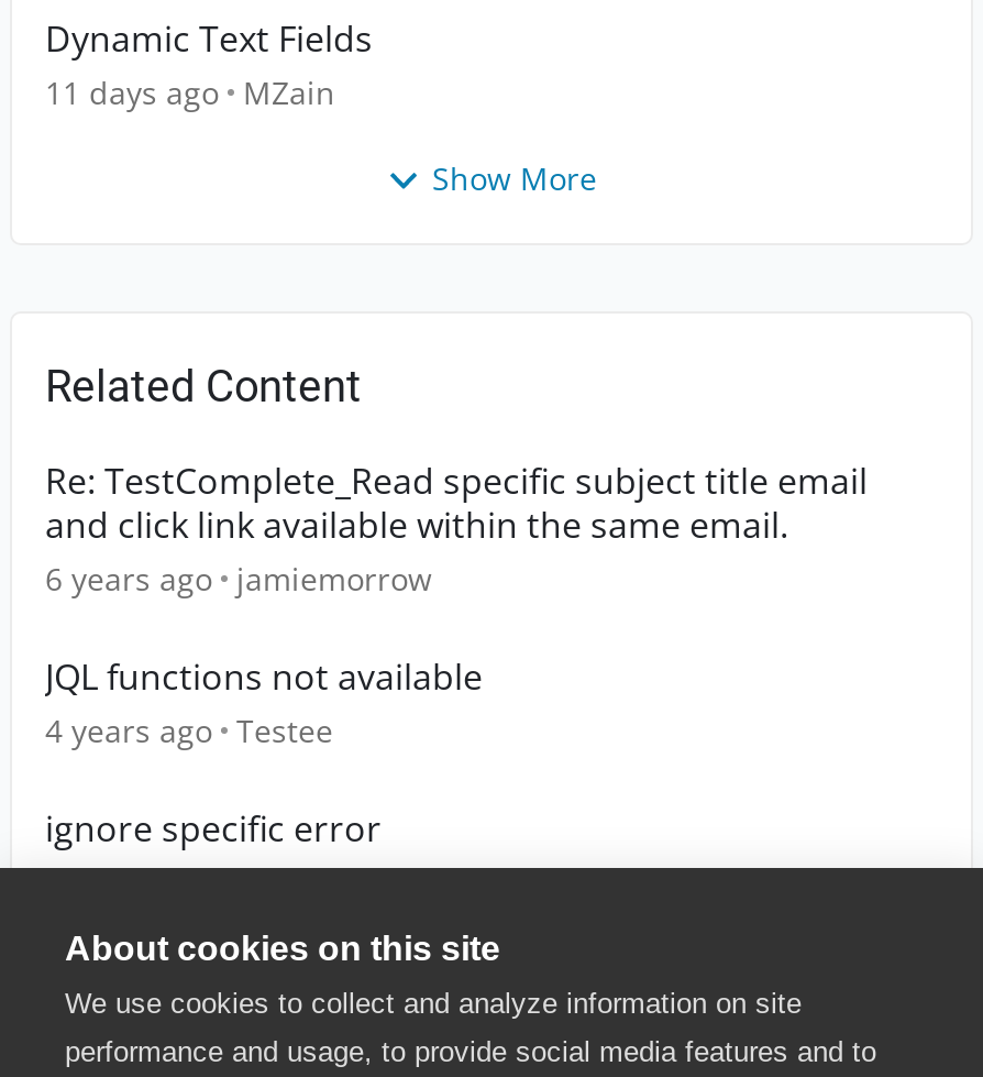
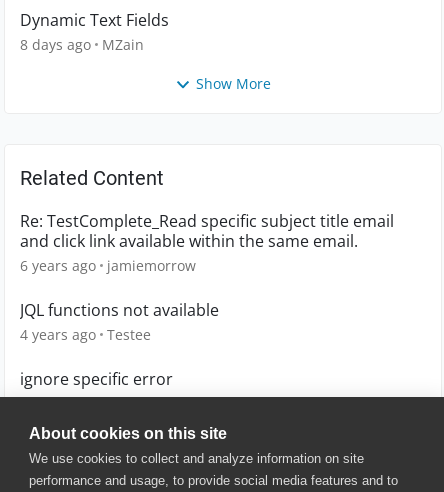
[45,72,335,113] 11 days ago MZain -> [20,35,144,54] 8 days ago MZain

